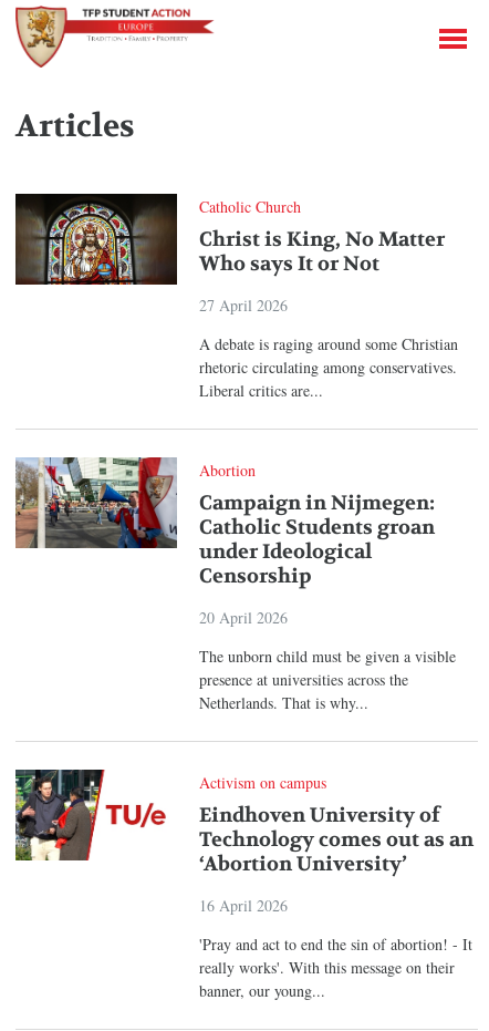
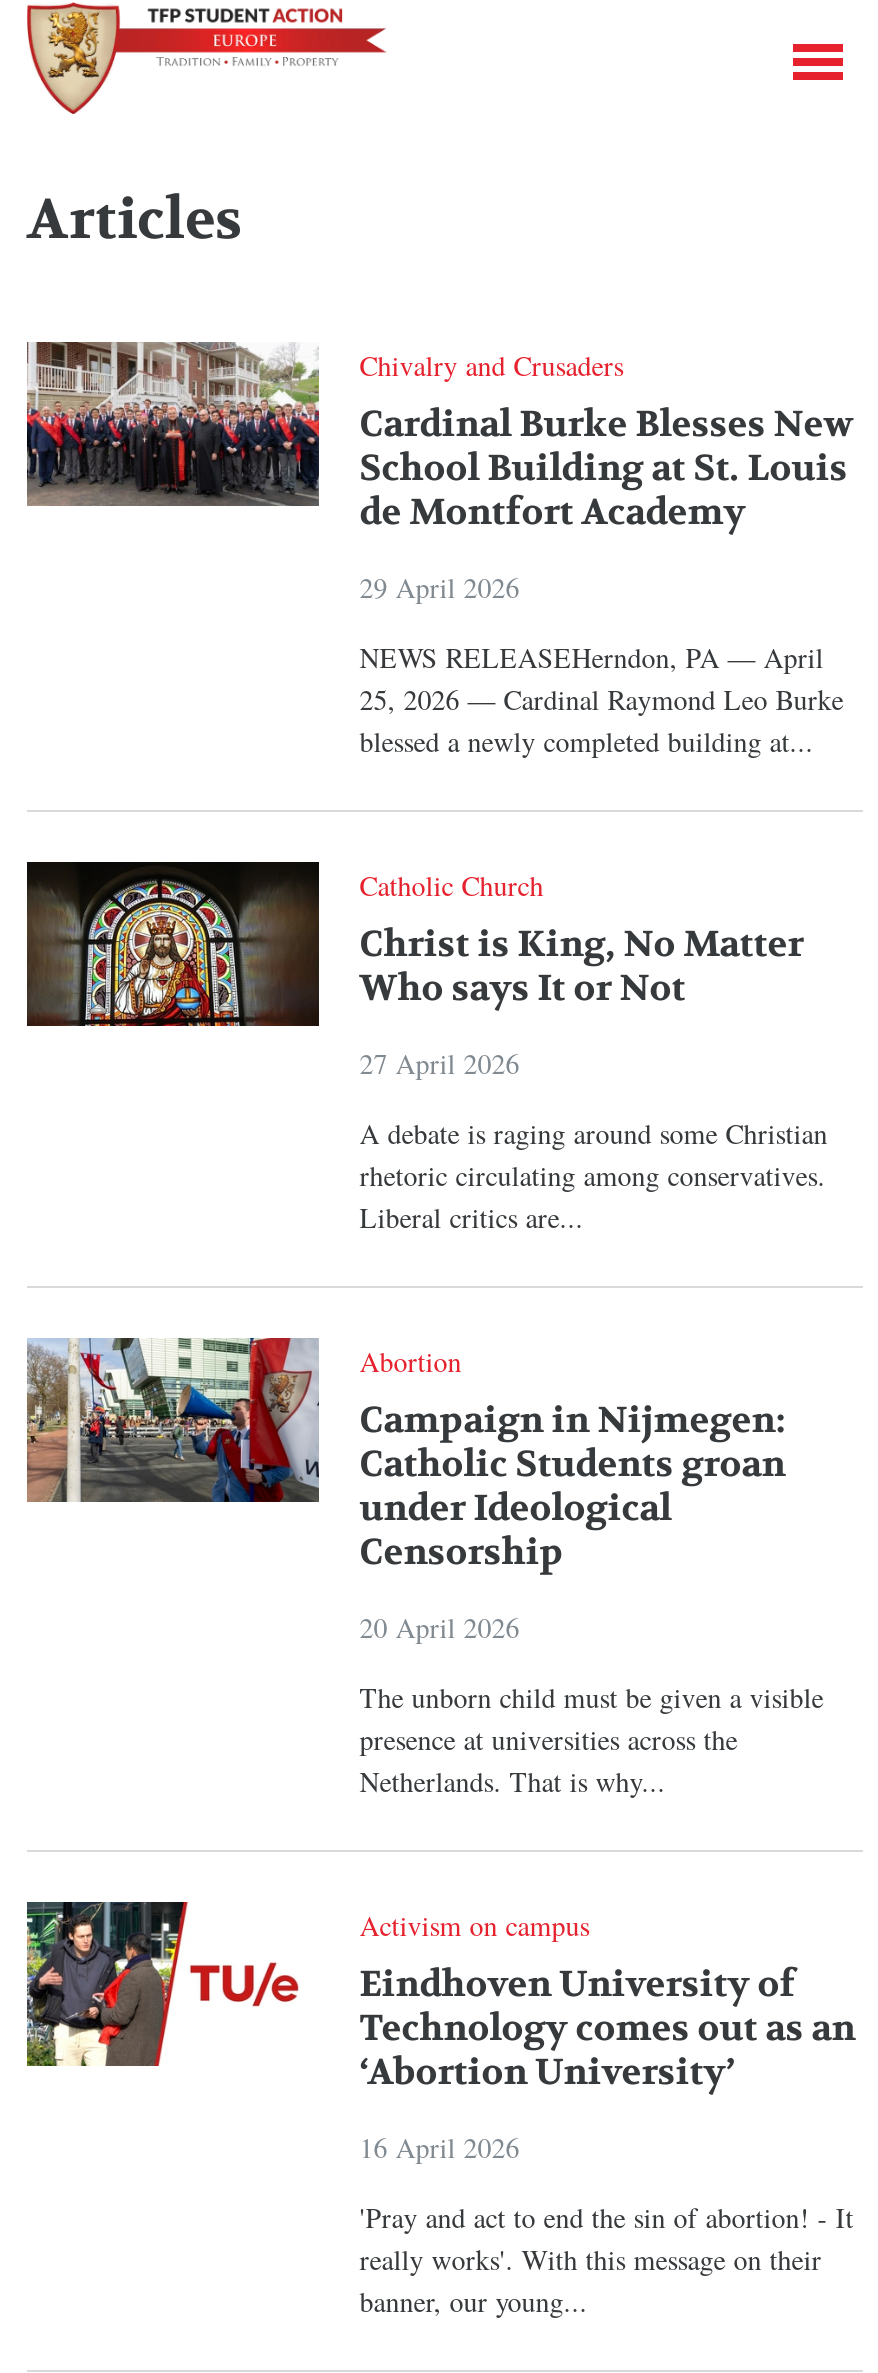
none -> [25,340,854,760] [image] | Chivalry and Crusaders | Cardinal Burke Blesses New | School Building at St. Louis | de Montfort Academy | 29 April 2026 | NEWS RELEASEHerndon, PA — April | 25, 2026 — Cardinal Raymond Leo Burke | blessed a newly completed building at...

